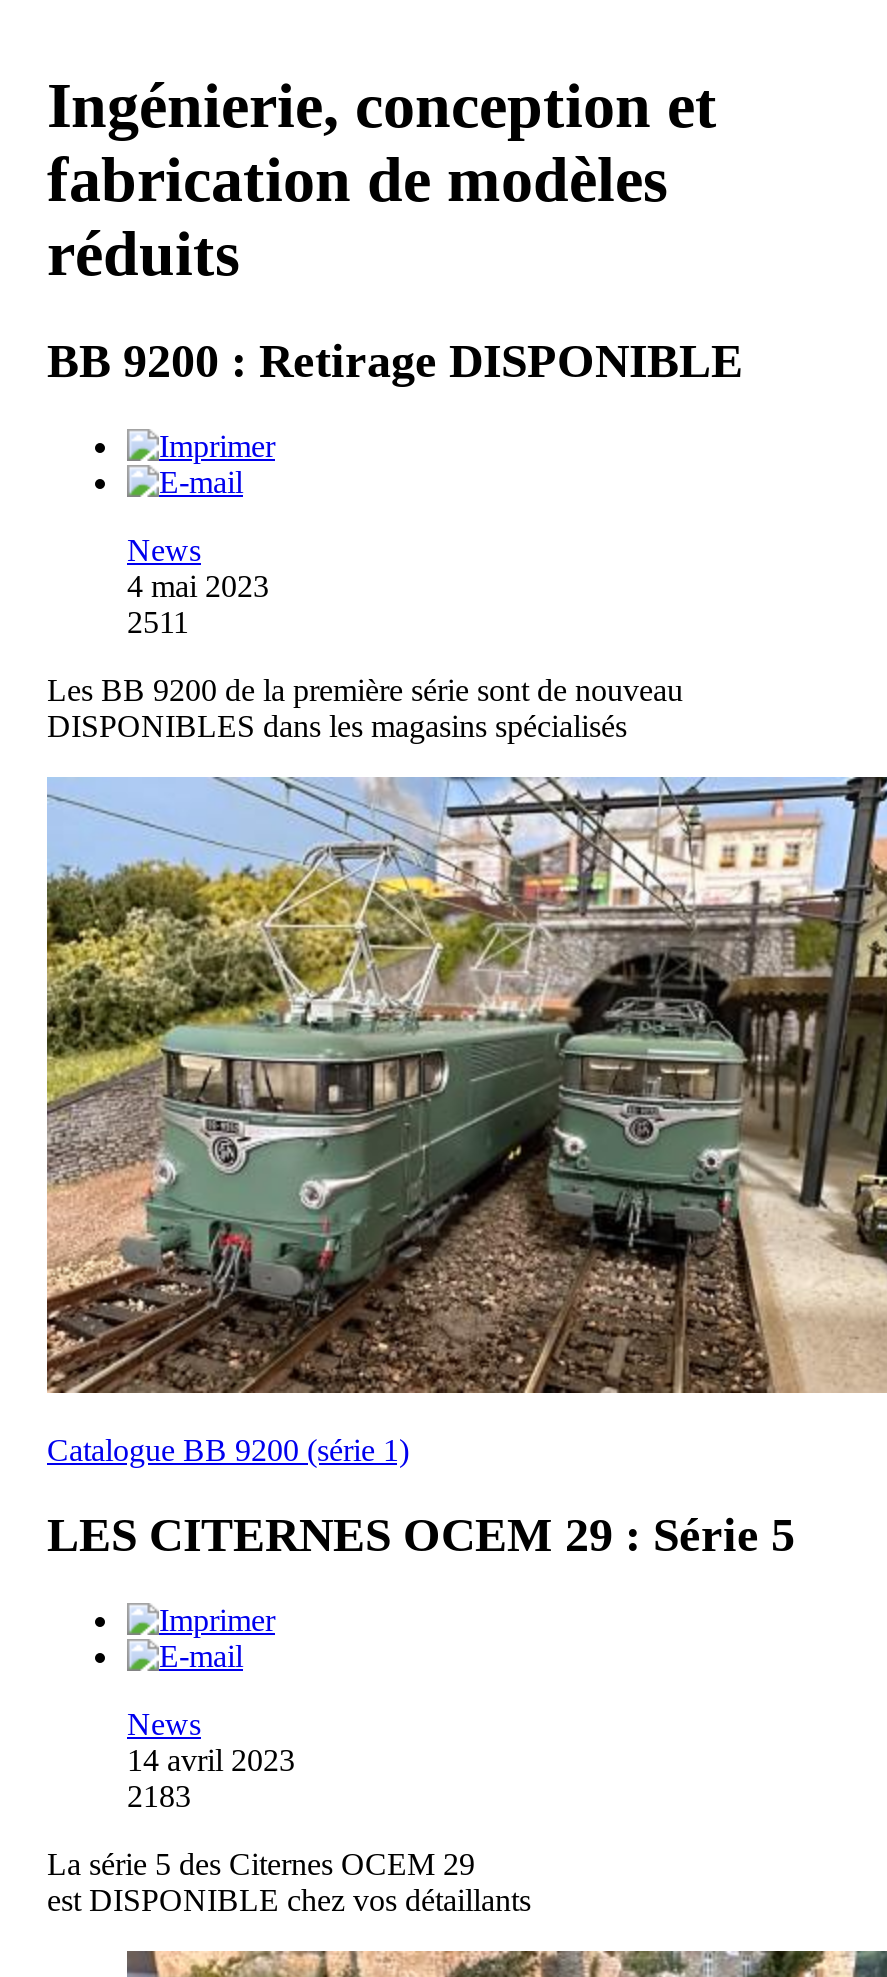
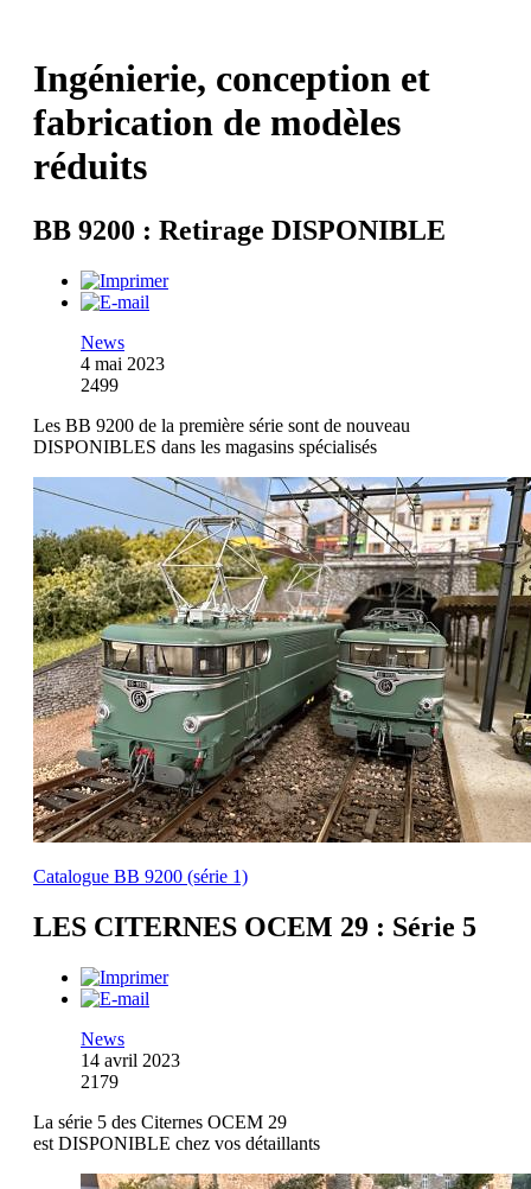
[127,605,189,639] 2511 -> [81,375,119,395] 2499
[127,1778,191,1812] 2183 -> [81,1071,119,1091] 2179

